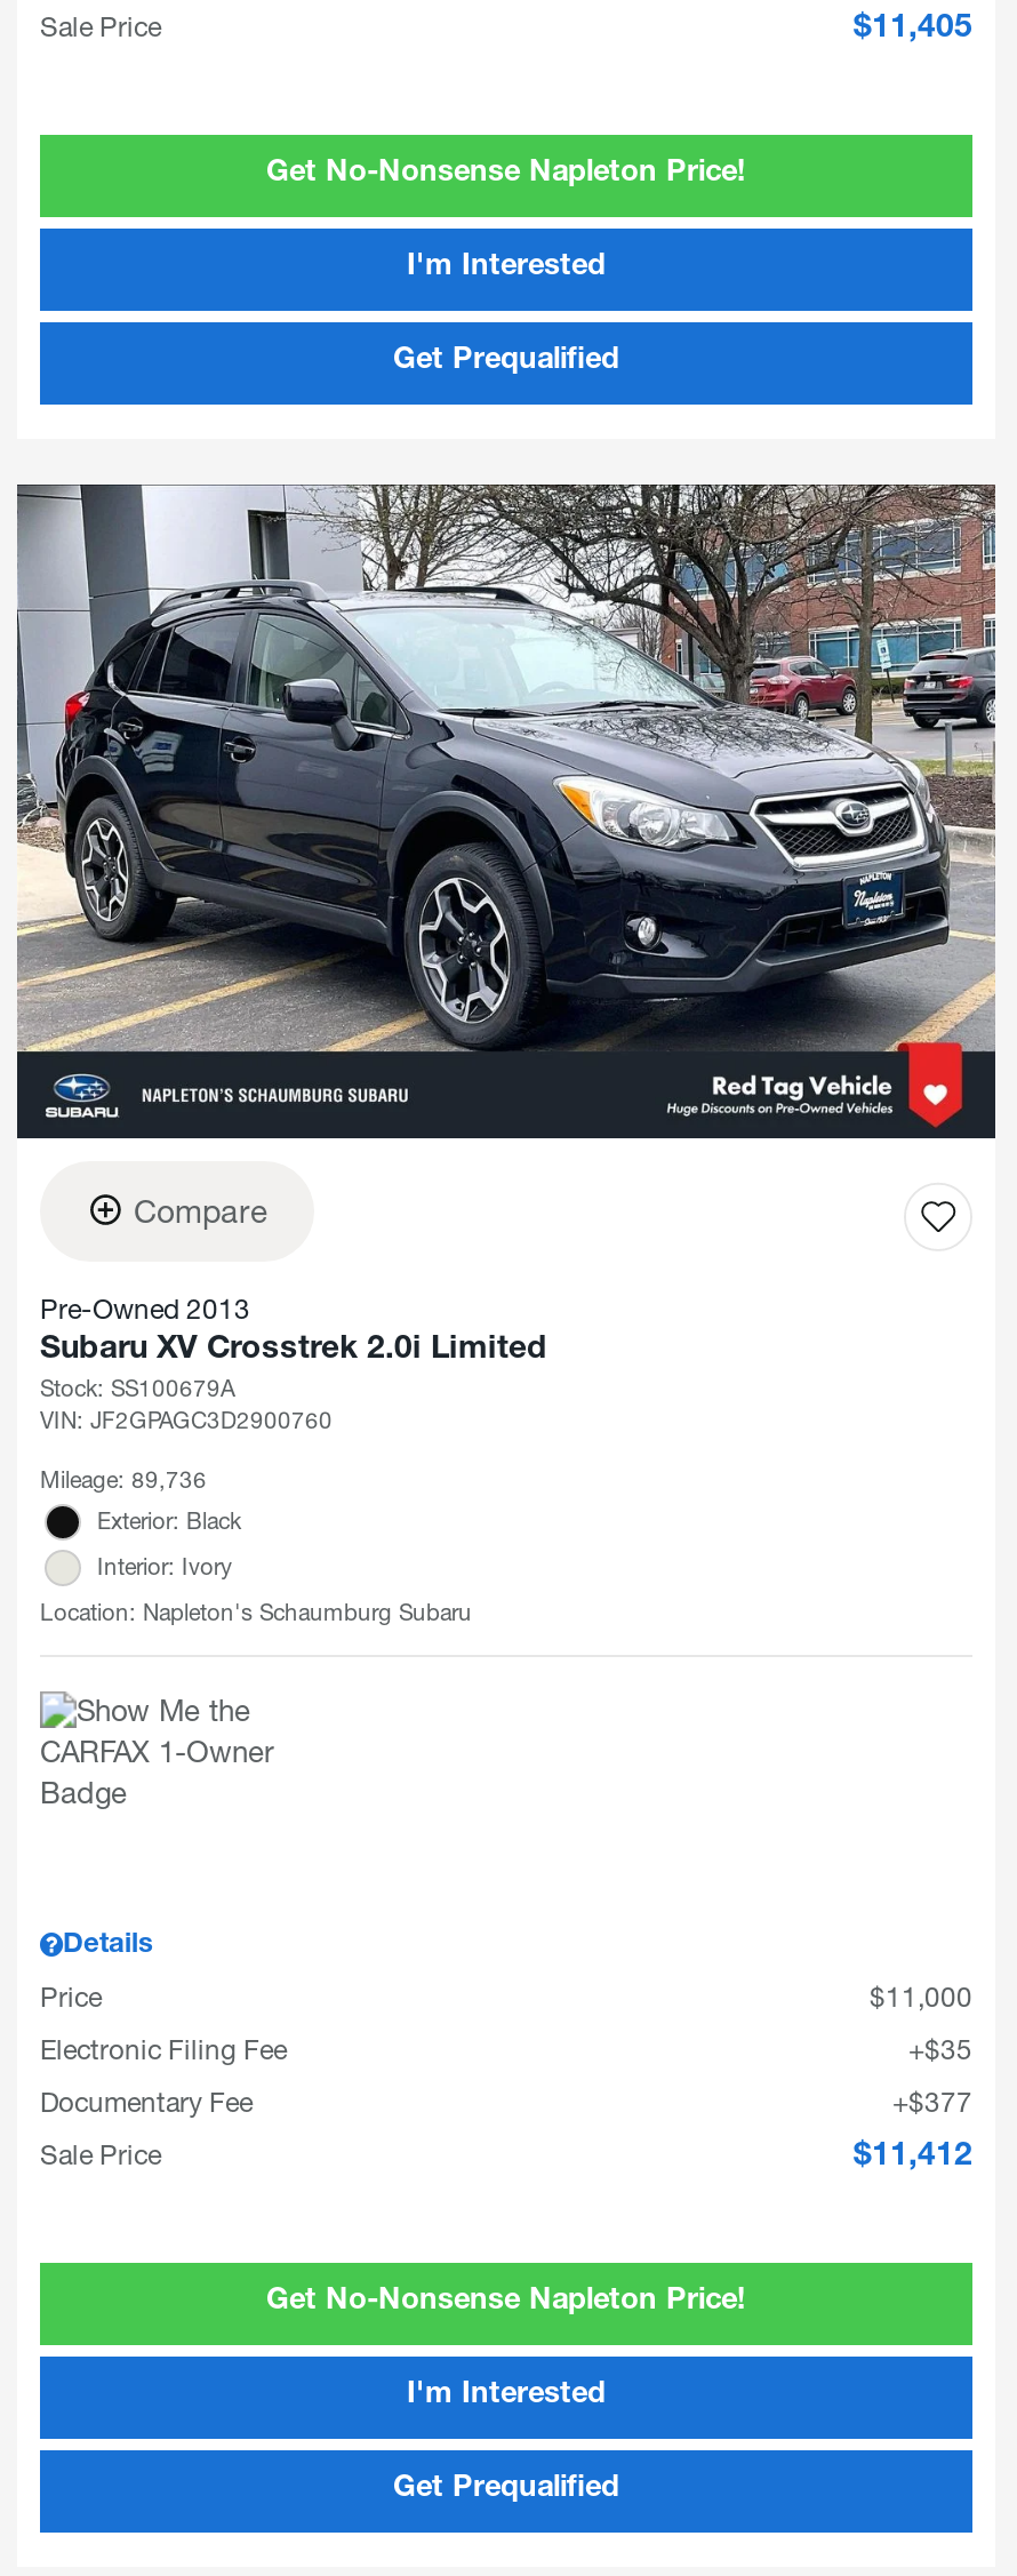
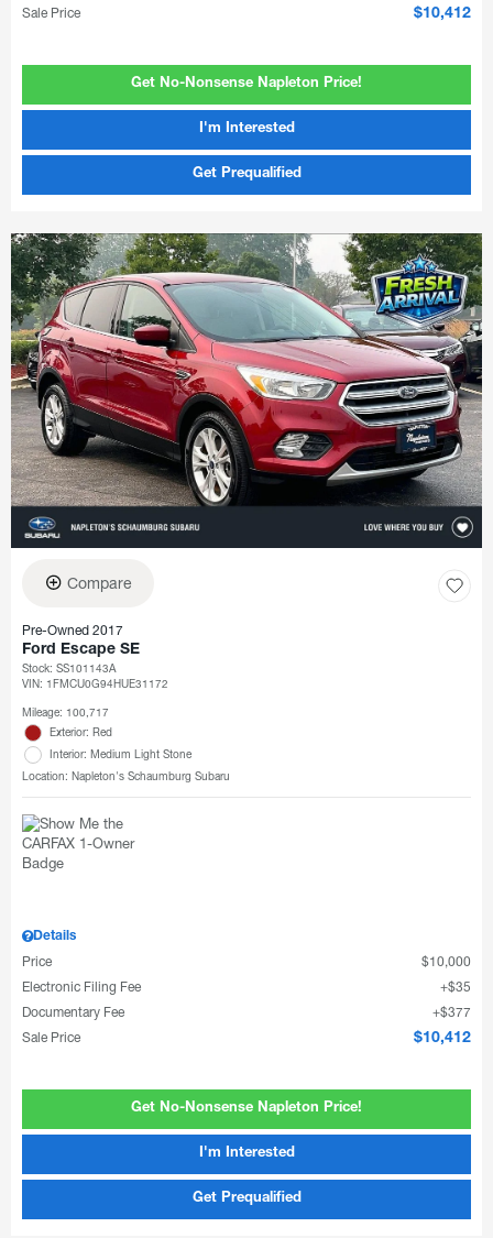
[854,15,972,47] $11,405 -> [414,7,471,23] $10,412
[17,482,998,1129] [image] -> [10,232,483,543] [image]
[40,1293,547,1433] Pre-Owned 2013 | Subaru XV Crosstrek 2.0i Limited | Stock: SS100679A | VIN: JF2GPAGC3D2900760 -> [22,623,168,690] Pre-Owned 2017 | Ford Escape SE | Stock: SS101143A | VIN: 1FMCU0G94HUE31172
[40,1465,207,1492] Mileage: 89,736 -> [22,705,109,718] Mileage: 100,717
[97,1506,241,1533] Exterior: Black -> [50,725,112,738] Exterior: Red
[97,1552,232,1579] Interior: Ivory -> [50,747,191,760] Interior: Medium Light Stone
[870,1981,972,2013] $11,000 -> [421,954,471,969] $10,000
[854,2141,972,2173] $11,412 -> [414,1031,471,1046] $10,412

